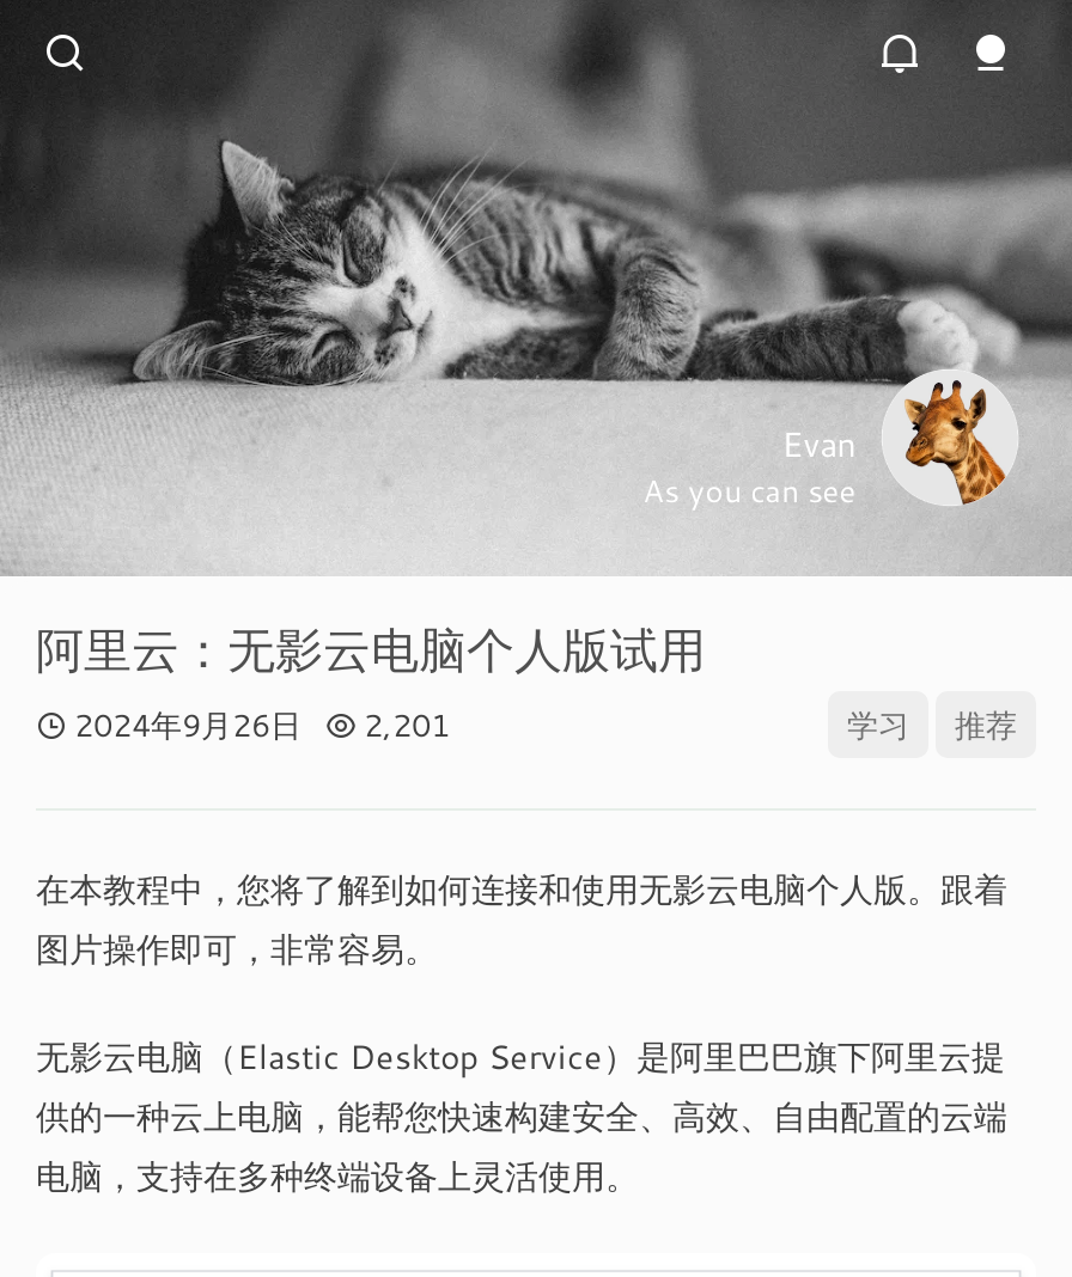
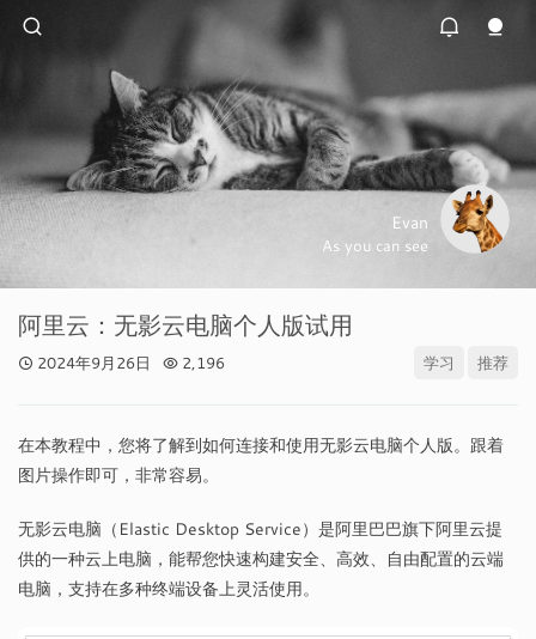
[74,703,450,746] 2024年9月26日 2,201 -> [37,352,225,373] 2024年9月26日 2,196

